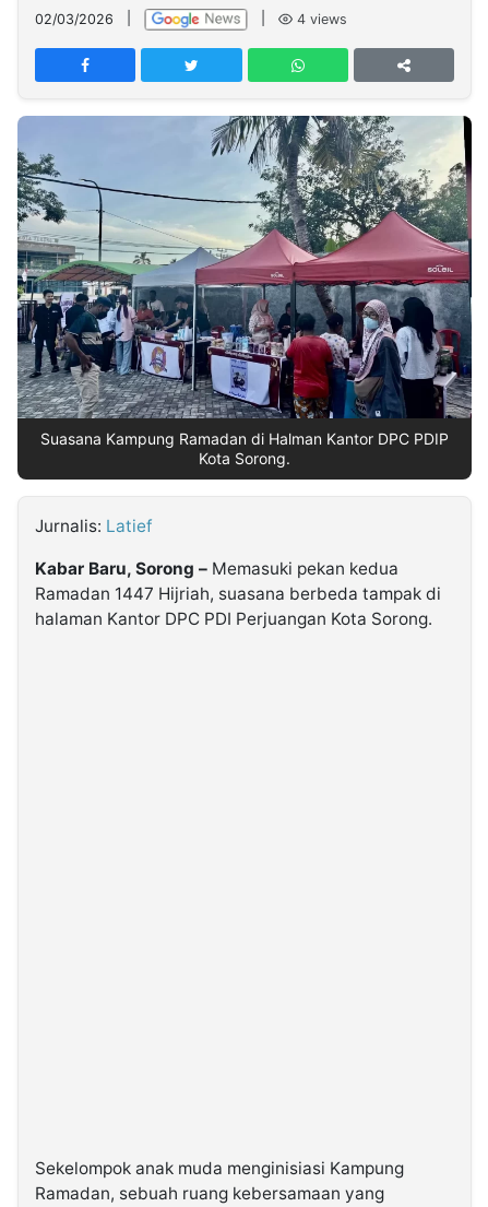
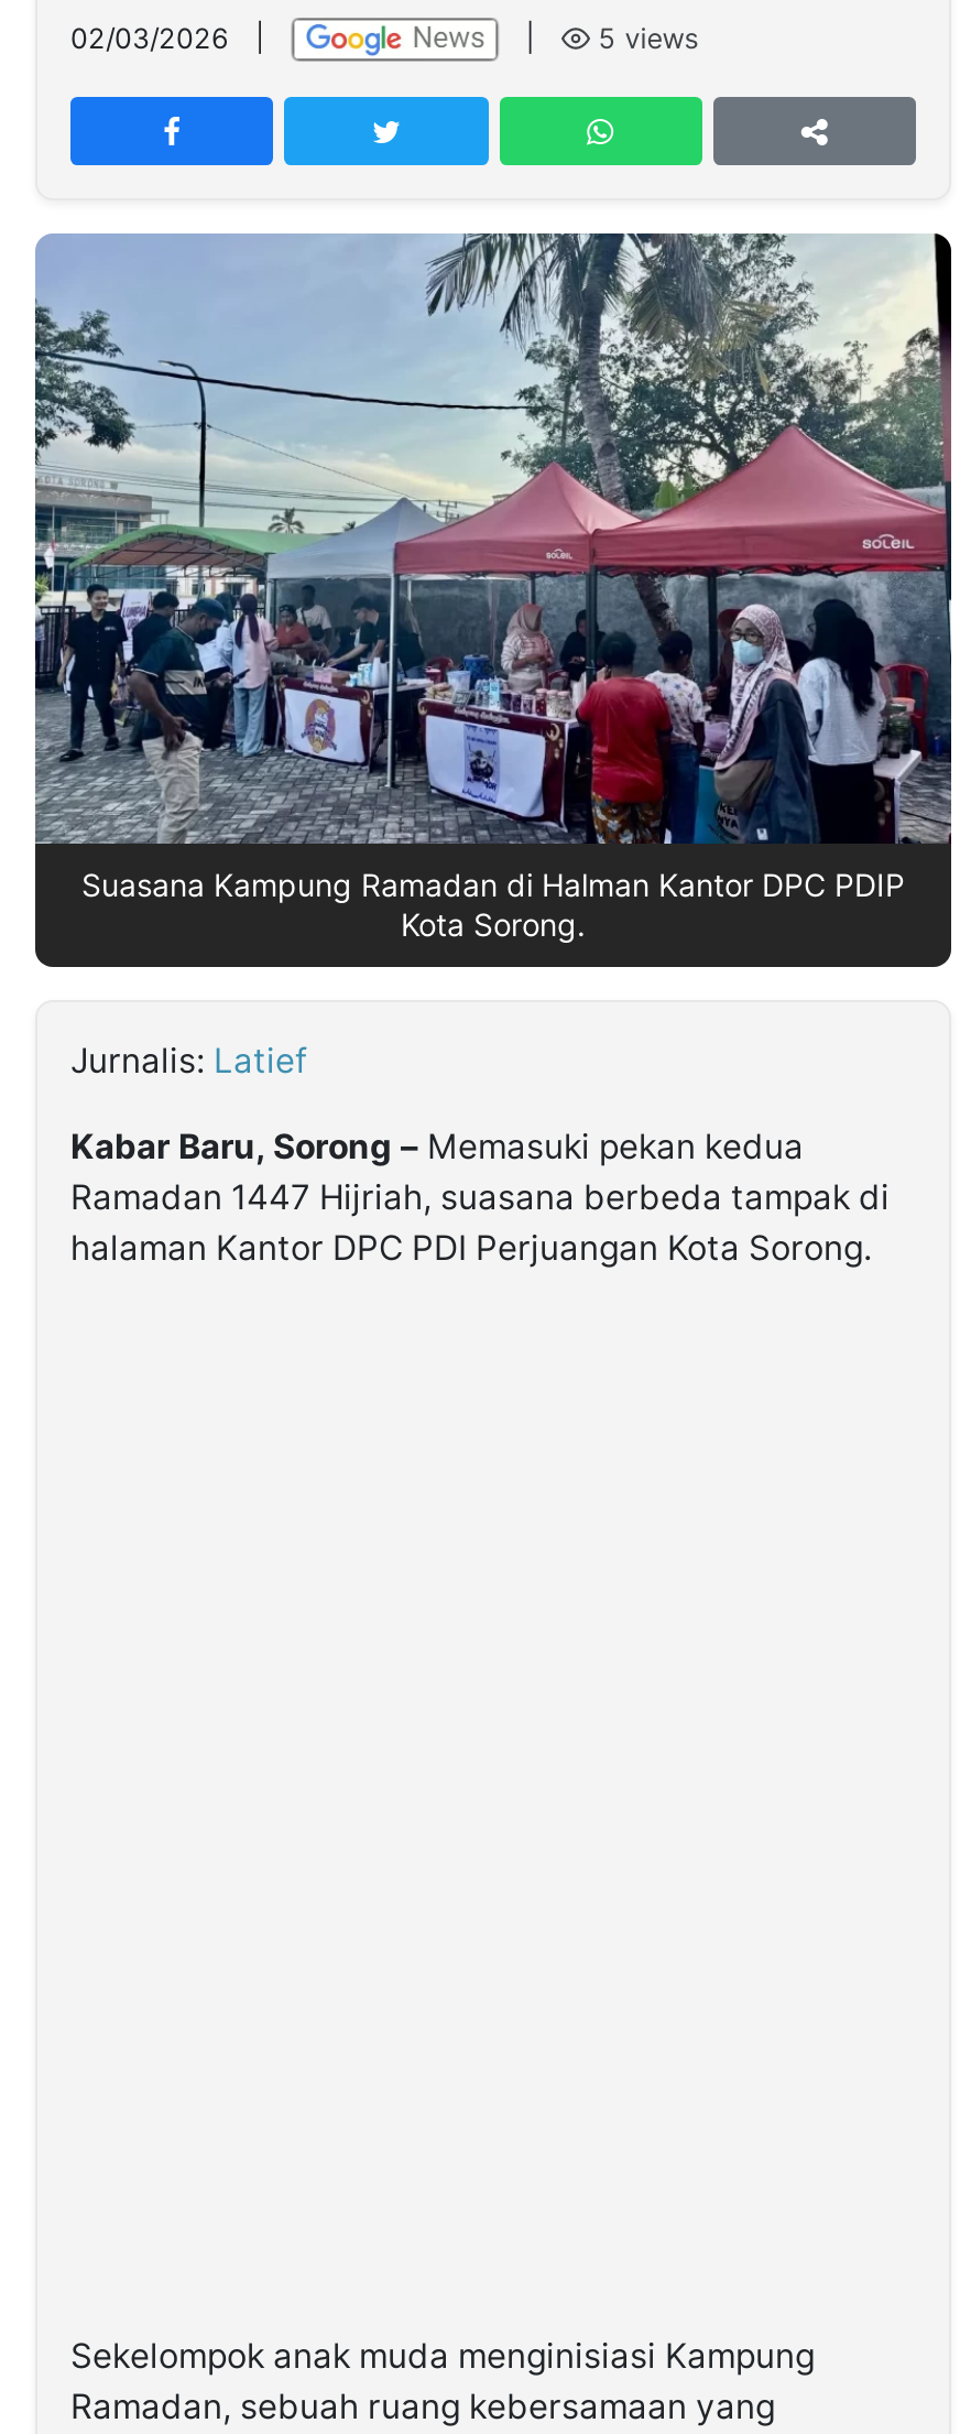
[297,11,347,27] 4 views -> [598,21,700,54] 5 views

